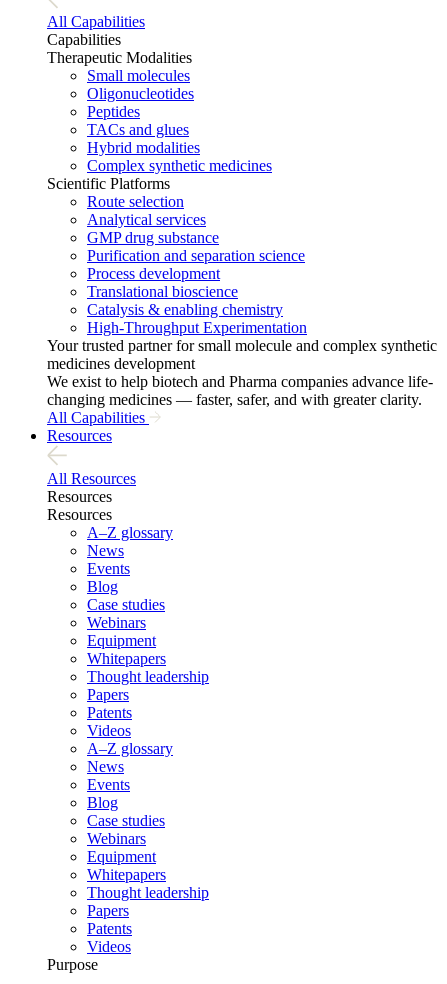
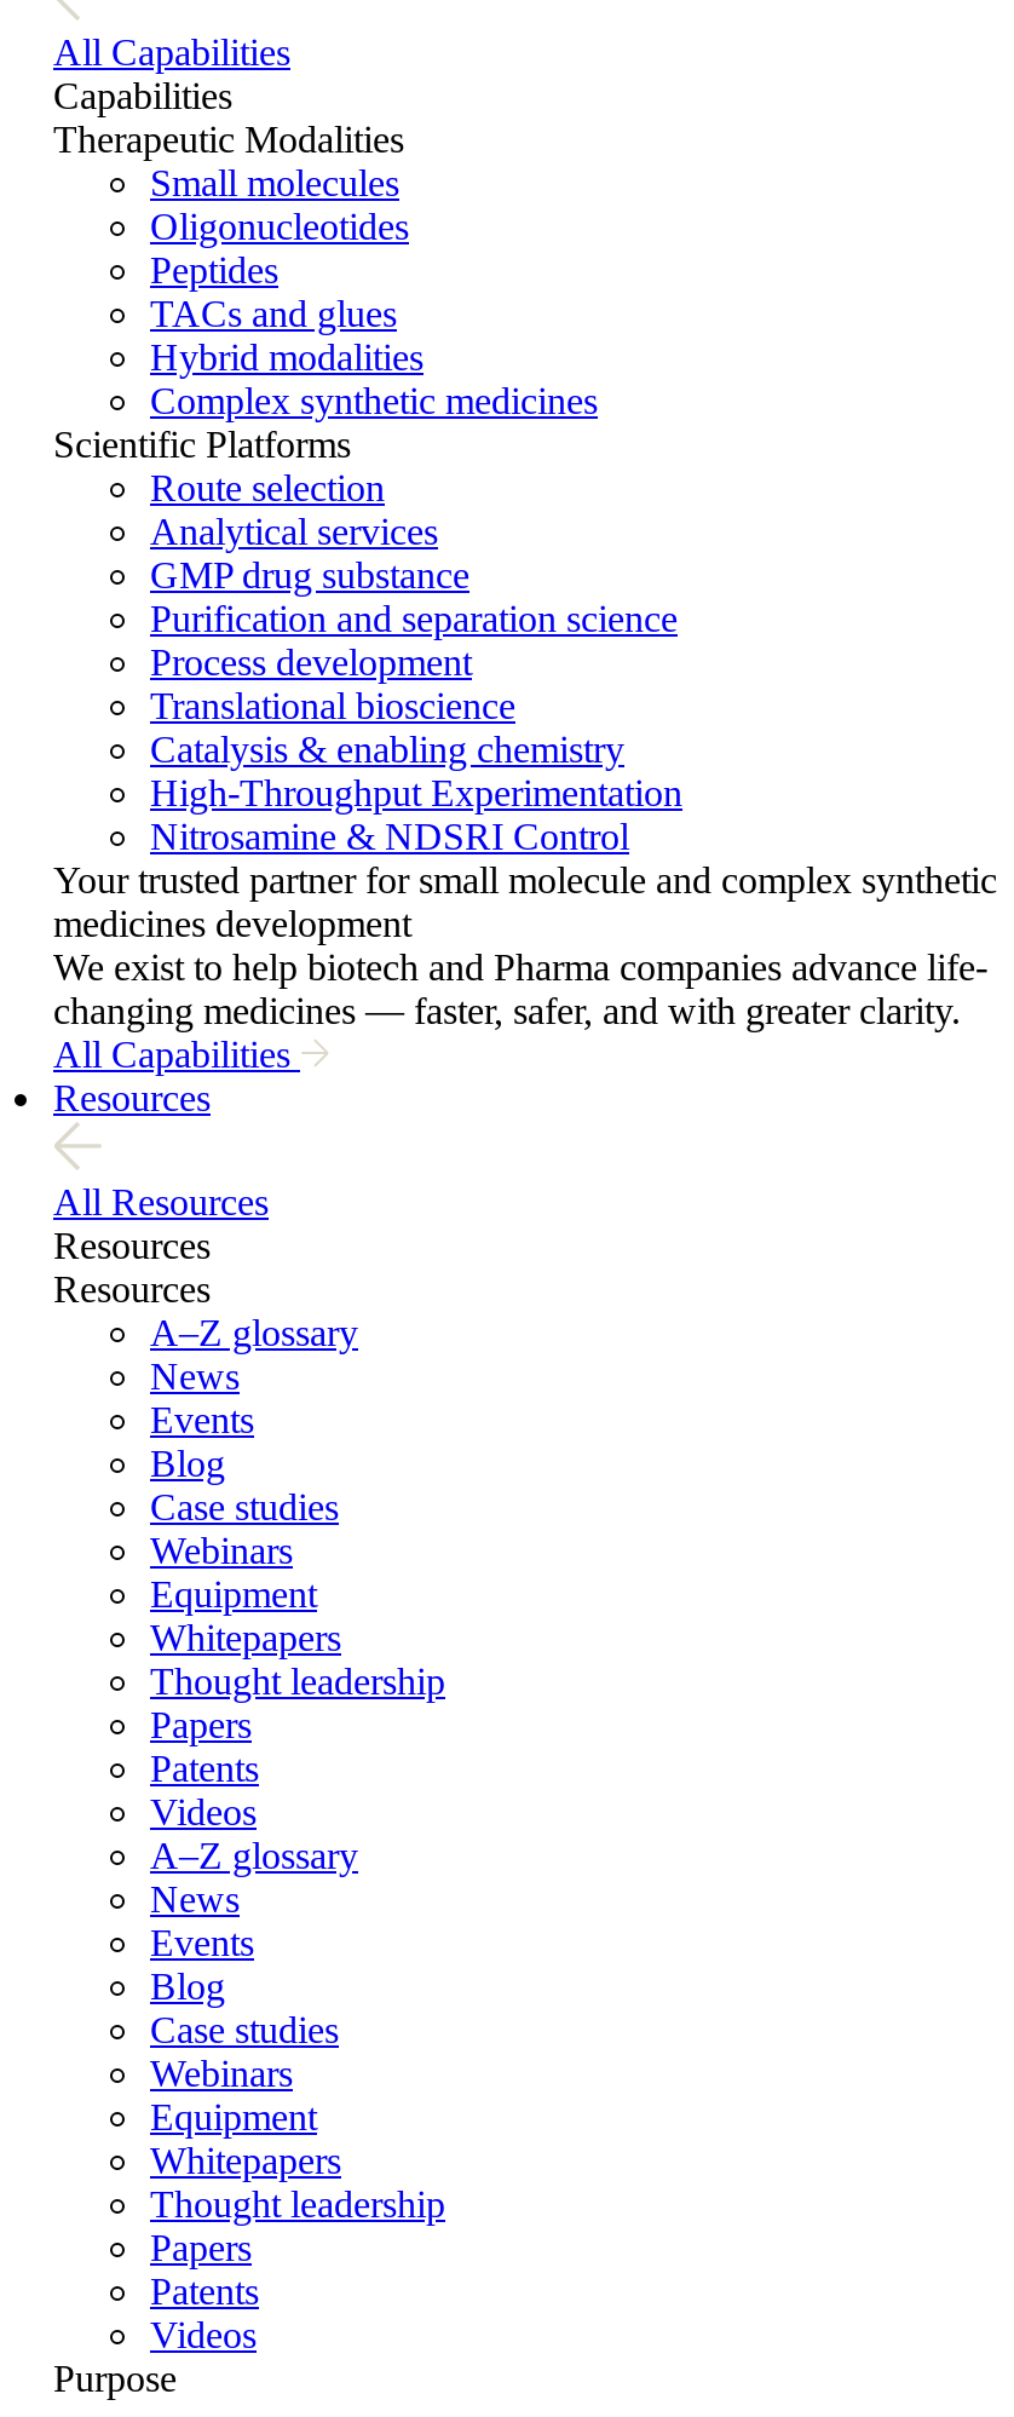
none -> [150,816,629,857] Nitrosamine & NDSRI Control

